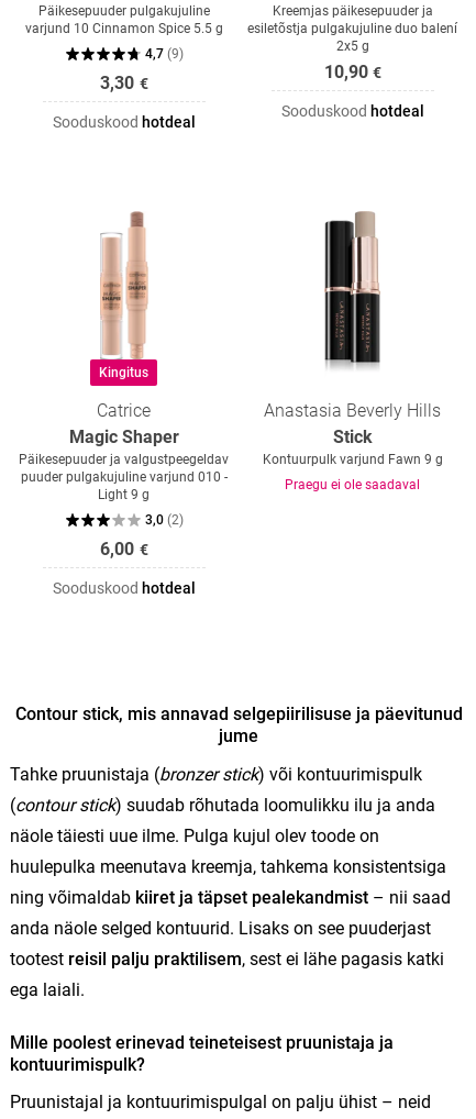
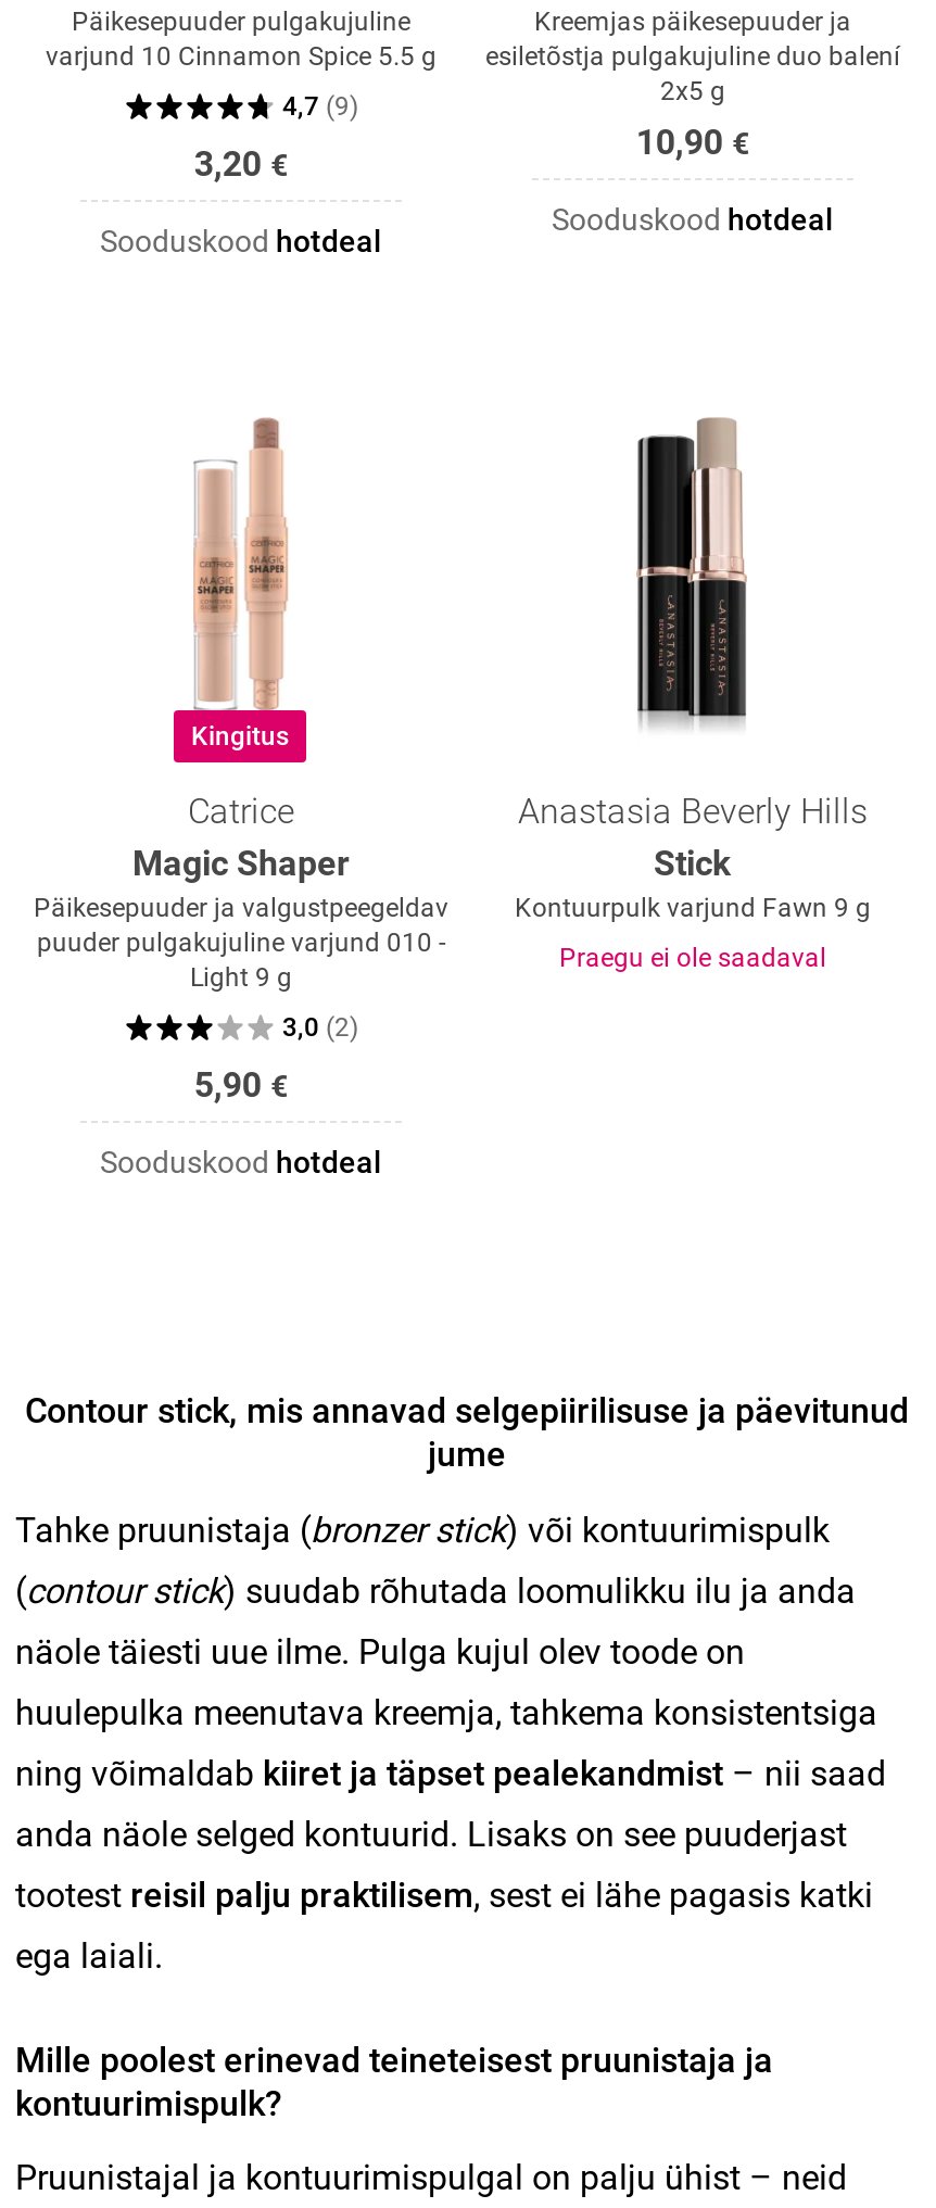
[100,73,148,94] 3,30 € -> [194,144,288,185] 3,20 €
[100,539,148,560] 6,00 € -> [194,1065,288,1106] 5,90 €

